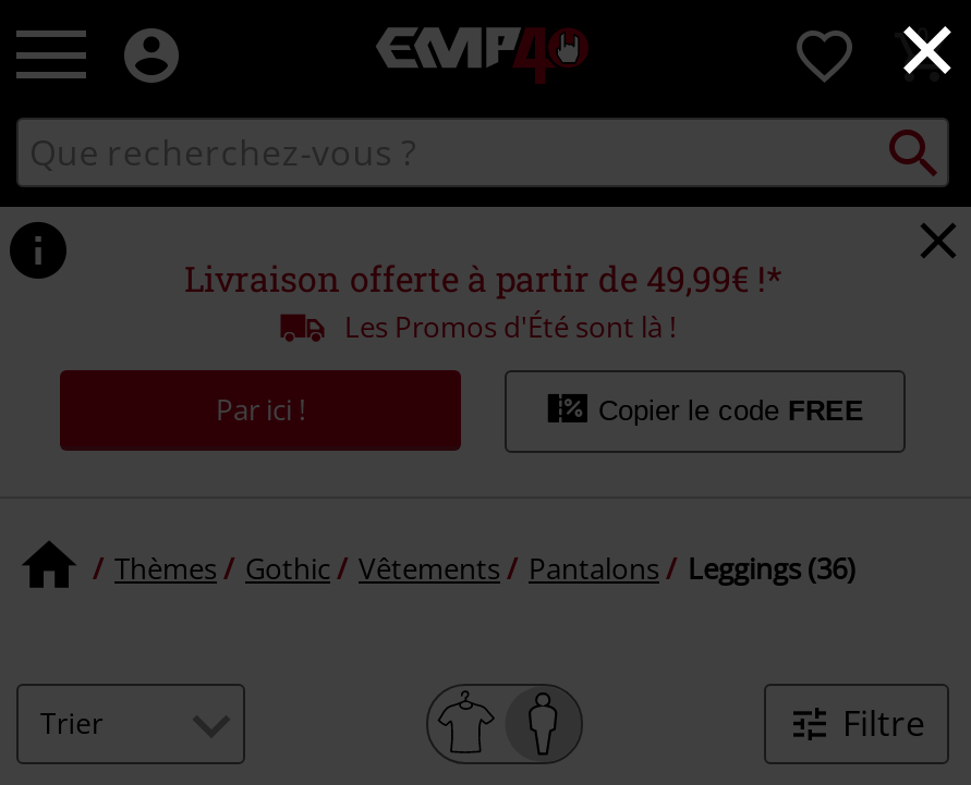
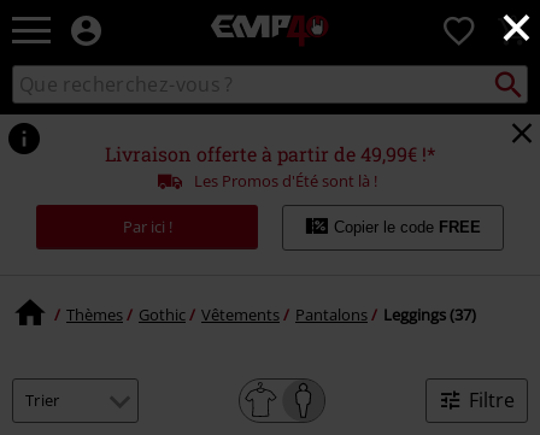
[114,549,855,588] Thèmes Gothic Vêtements Pantalons Leggings (36) -> [66,304,476,325] Thèmes Gothic Vêtements Pantalons Leggings (37)

